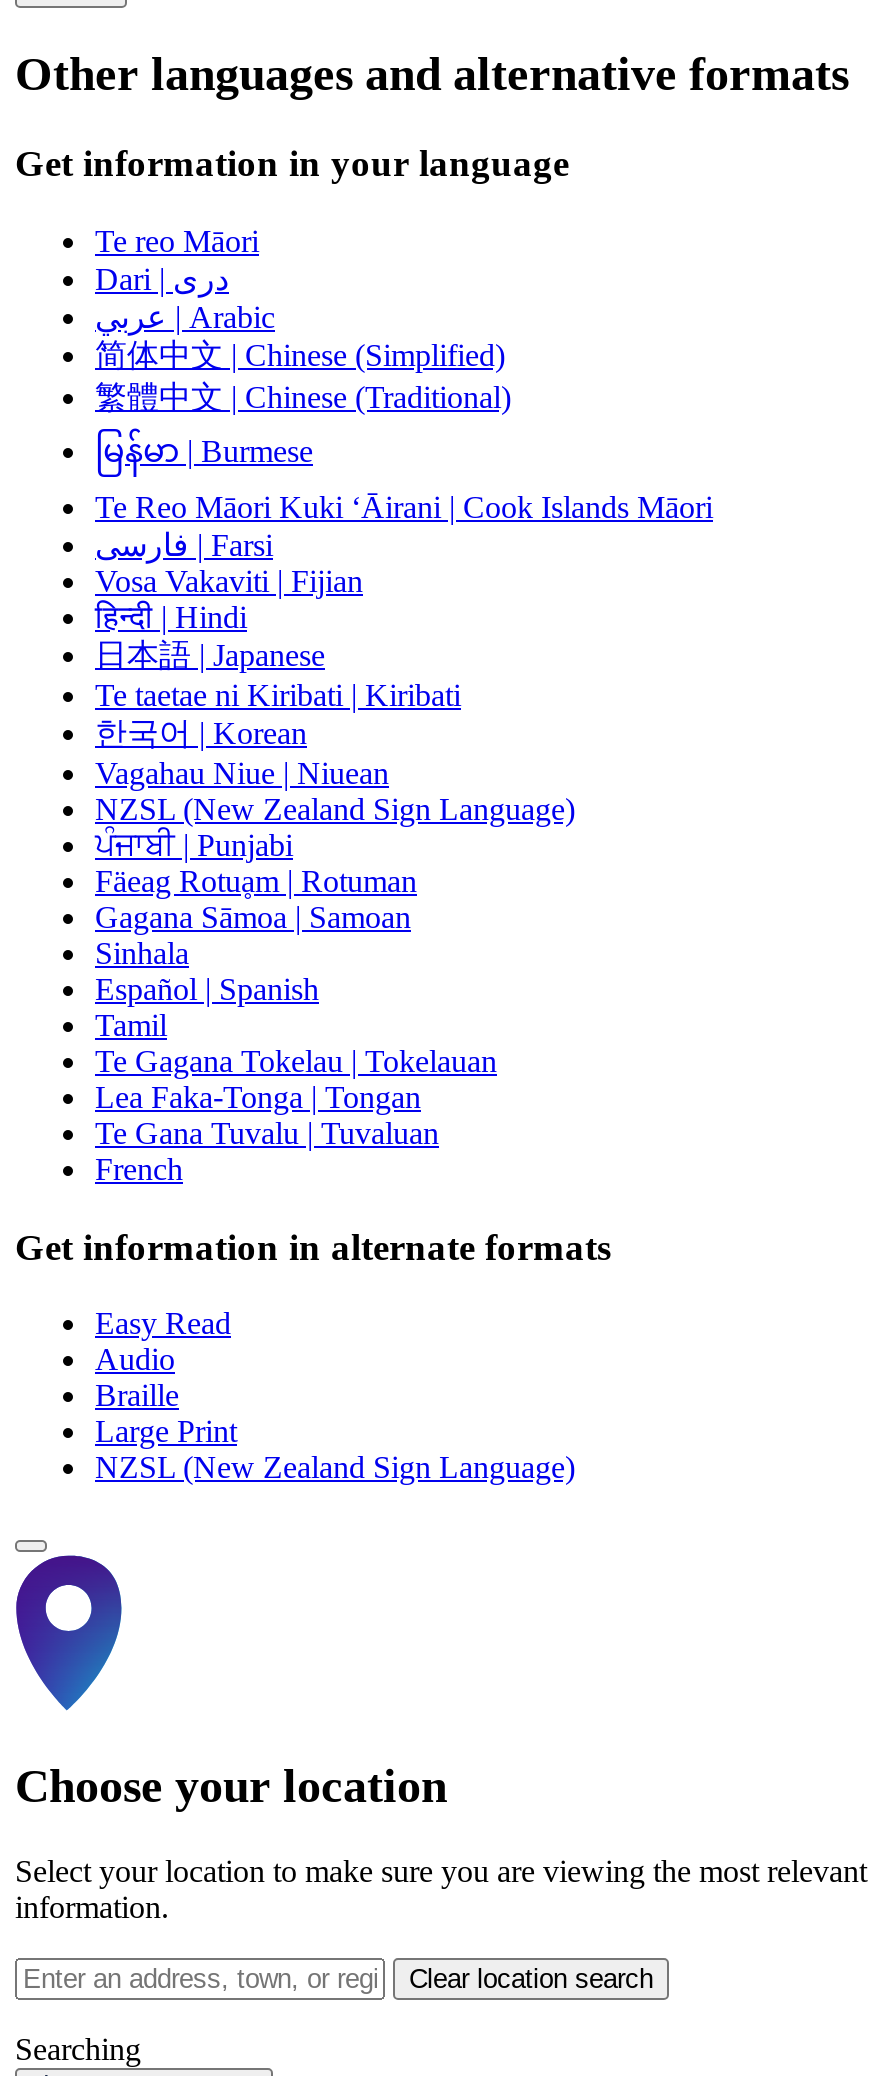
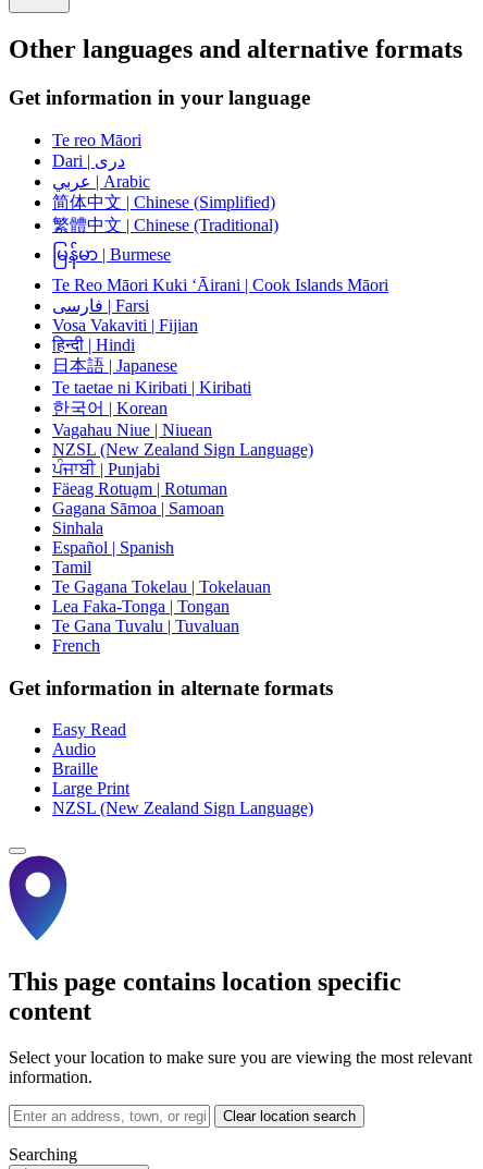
[15,1760,447,1812] Choose your location -> [9,968,401,1025] This page contains location specific | content

